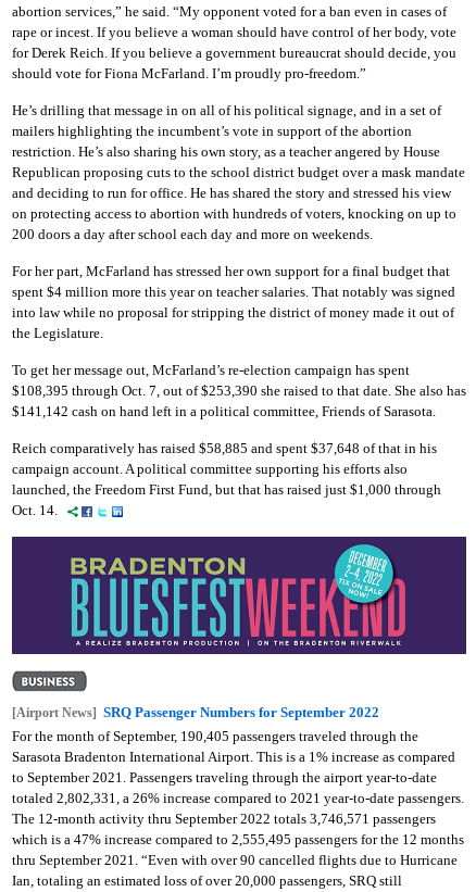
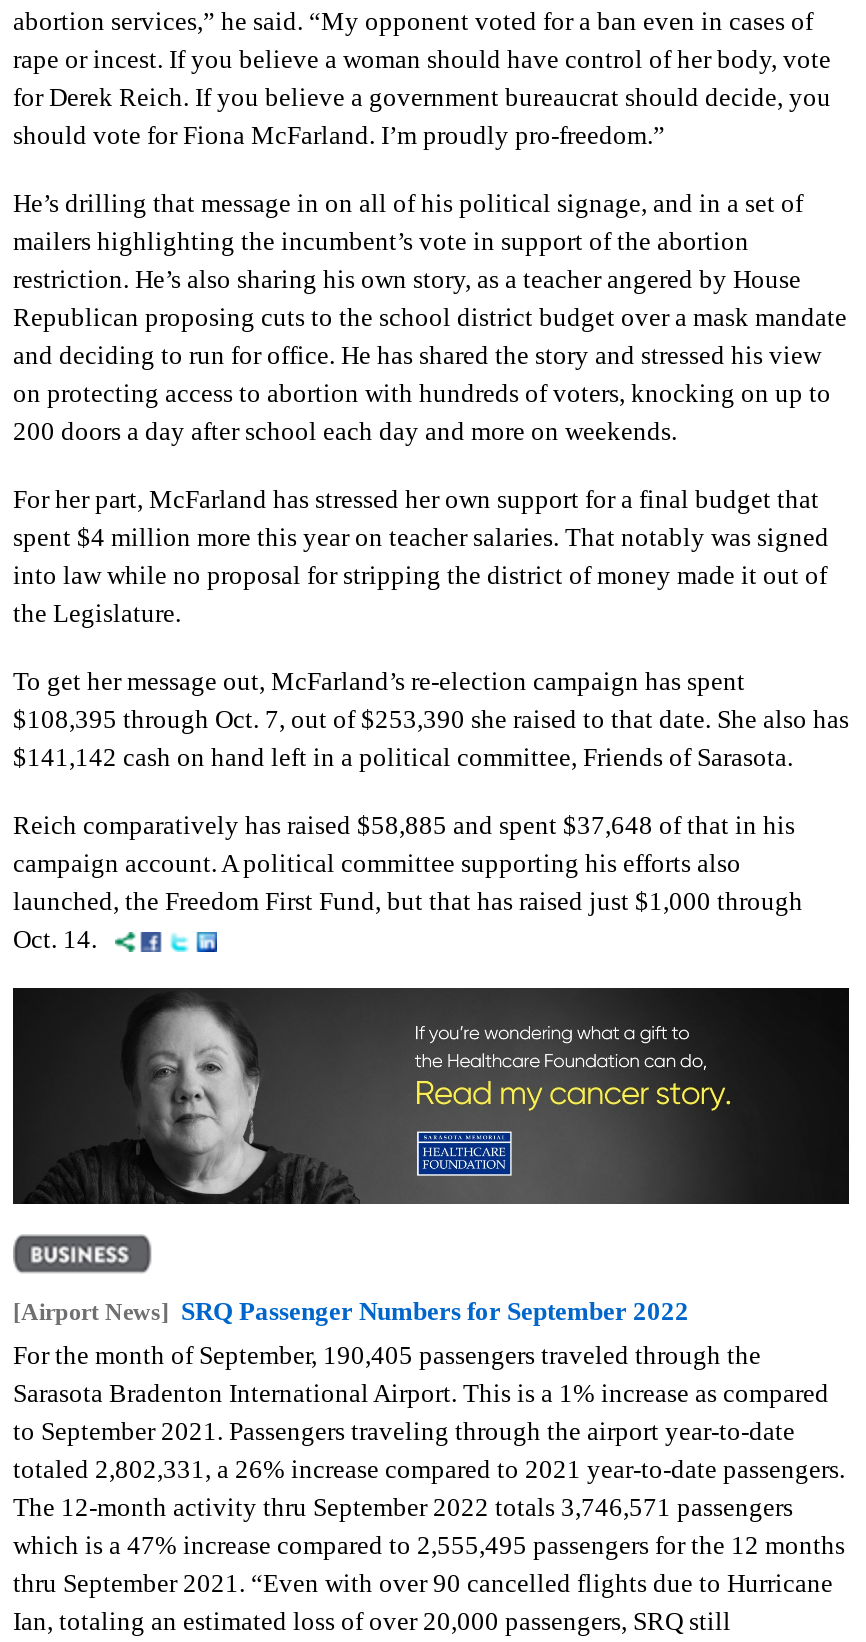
[12,537,466,655] [image] -> [13,988,849,1204] [image]

